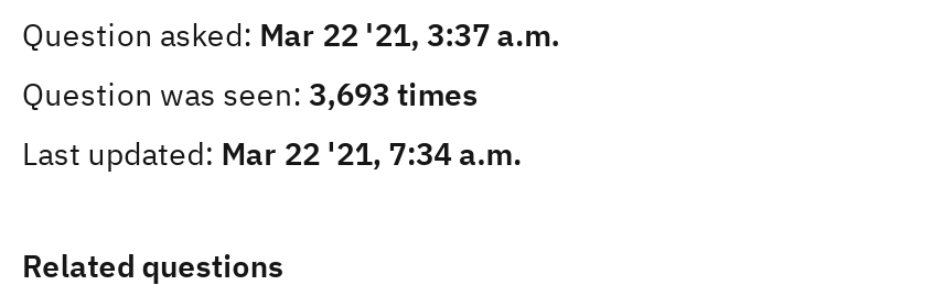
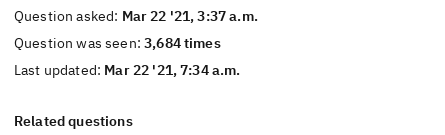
[22,75,478,114] Question was seen: 3,693 times -> [14,34,221,52] Question was seen: 3,684 times

